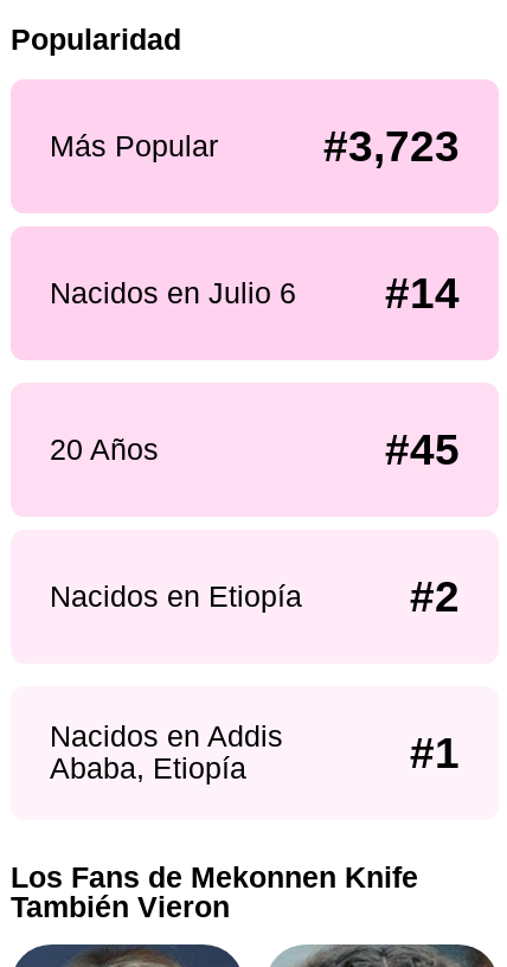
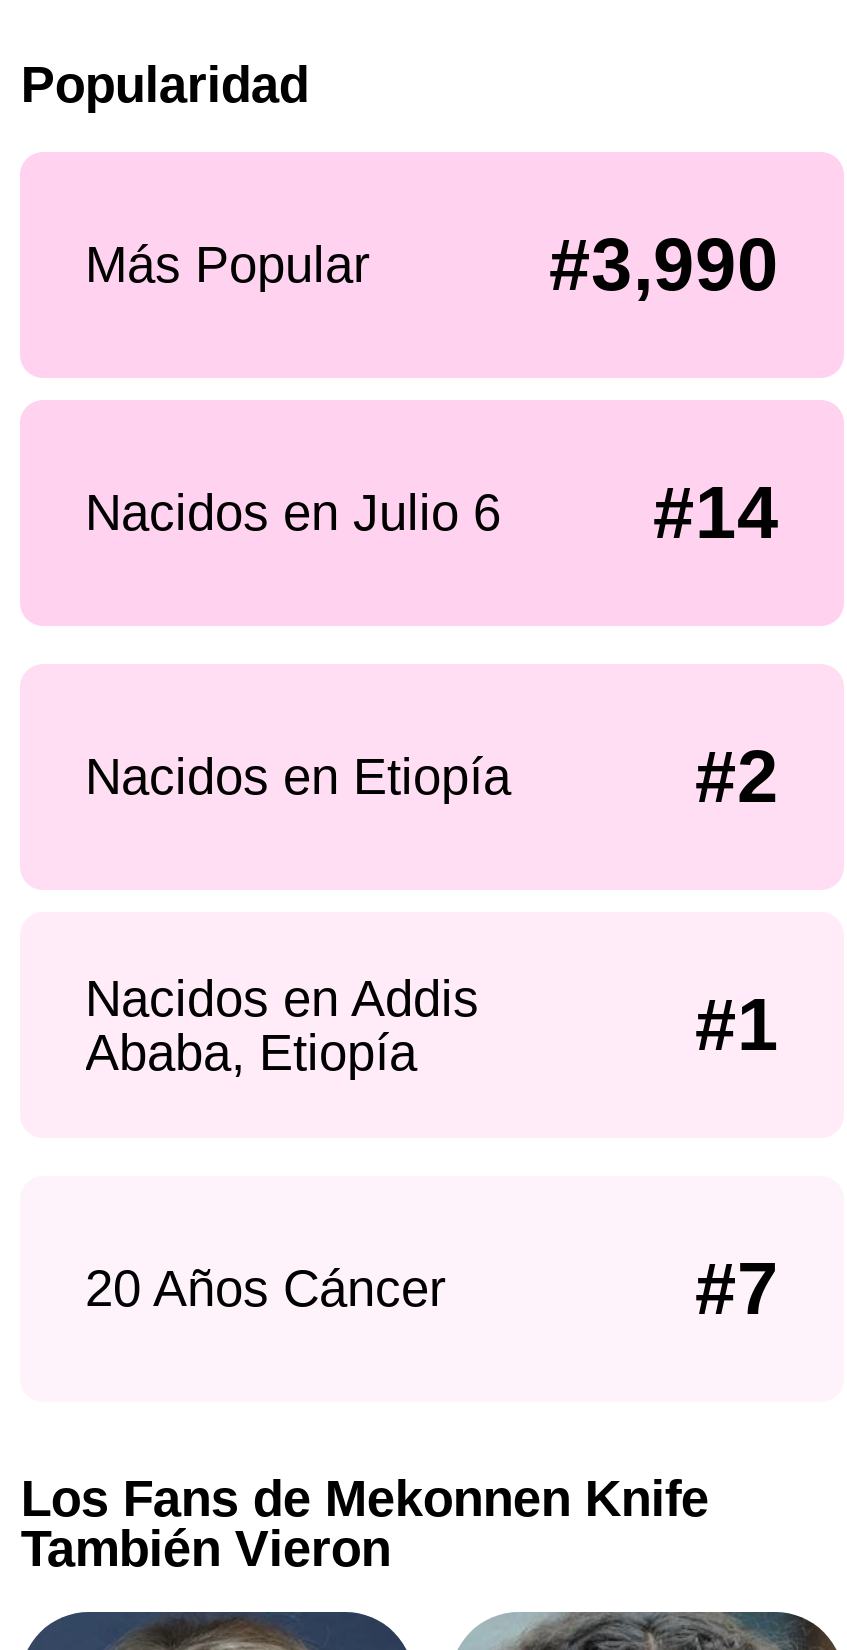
[324,122,460,171] #3,723 -> [549,224,779,306] #3,990
[49,425,460,474] 20 Años | #45 -> none
moved [49,573,460,621] -> [85,736,779,818]: Nacidos en Etiopía | #2
moved [49,720,460,785] -> [85,970,779,1080]: Nacidos en Addis | Ababa, Etiopía | #1
none -> [85,1247,779,1329] 20 Años Cáncer | #7

